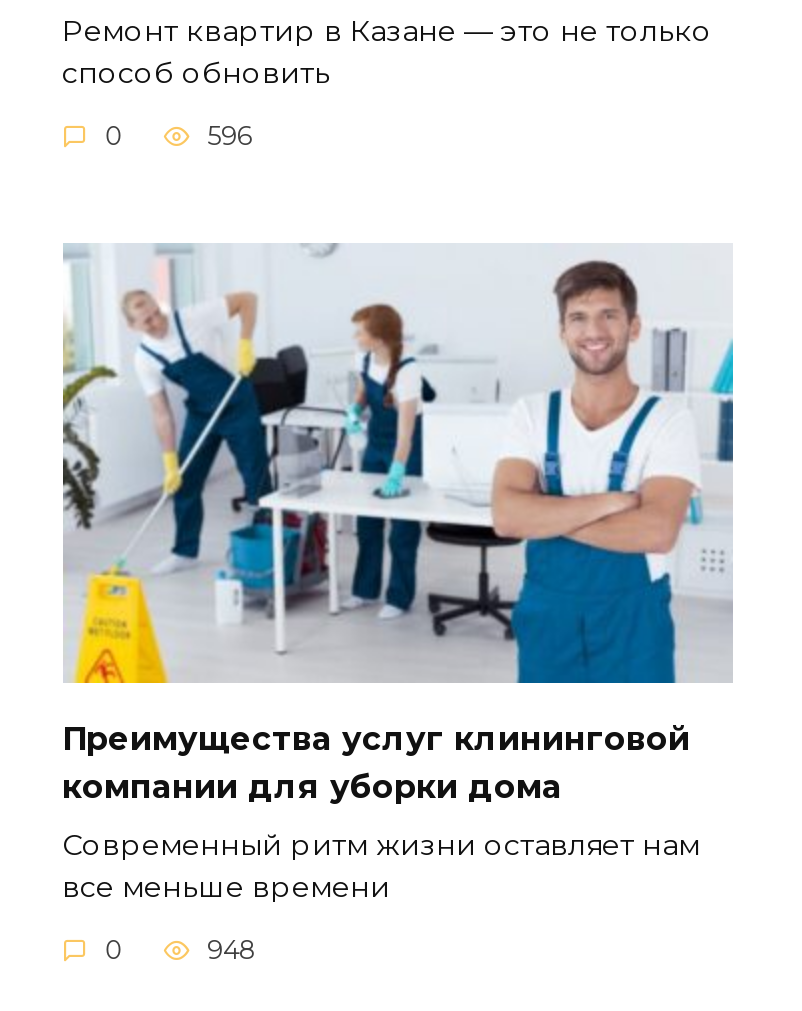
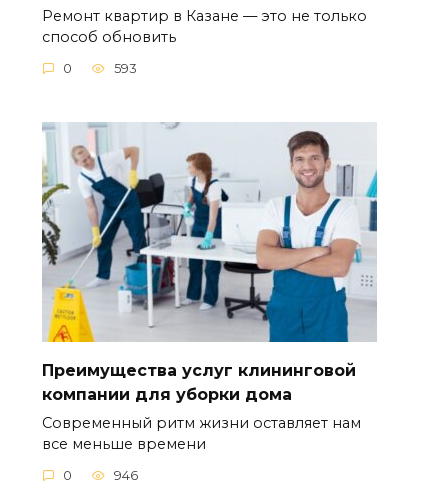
[207,122,253,152] 596 -> [114,61,137,76] 593
[207,935,257,965] 948 -> [114,468,138,483] 946

